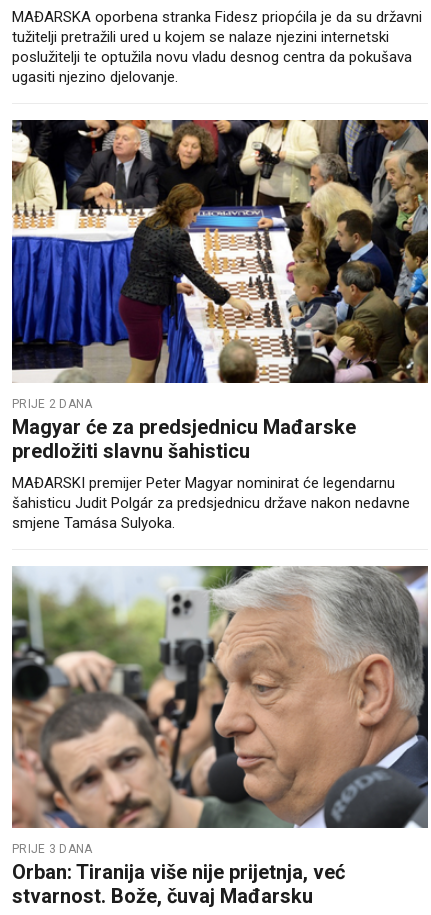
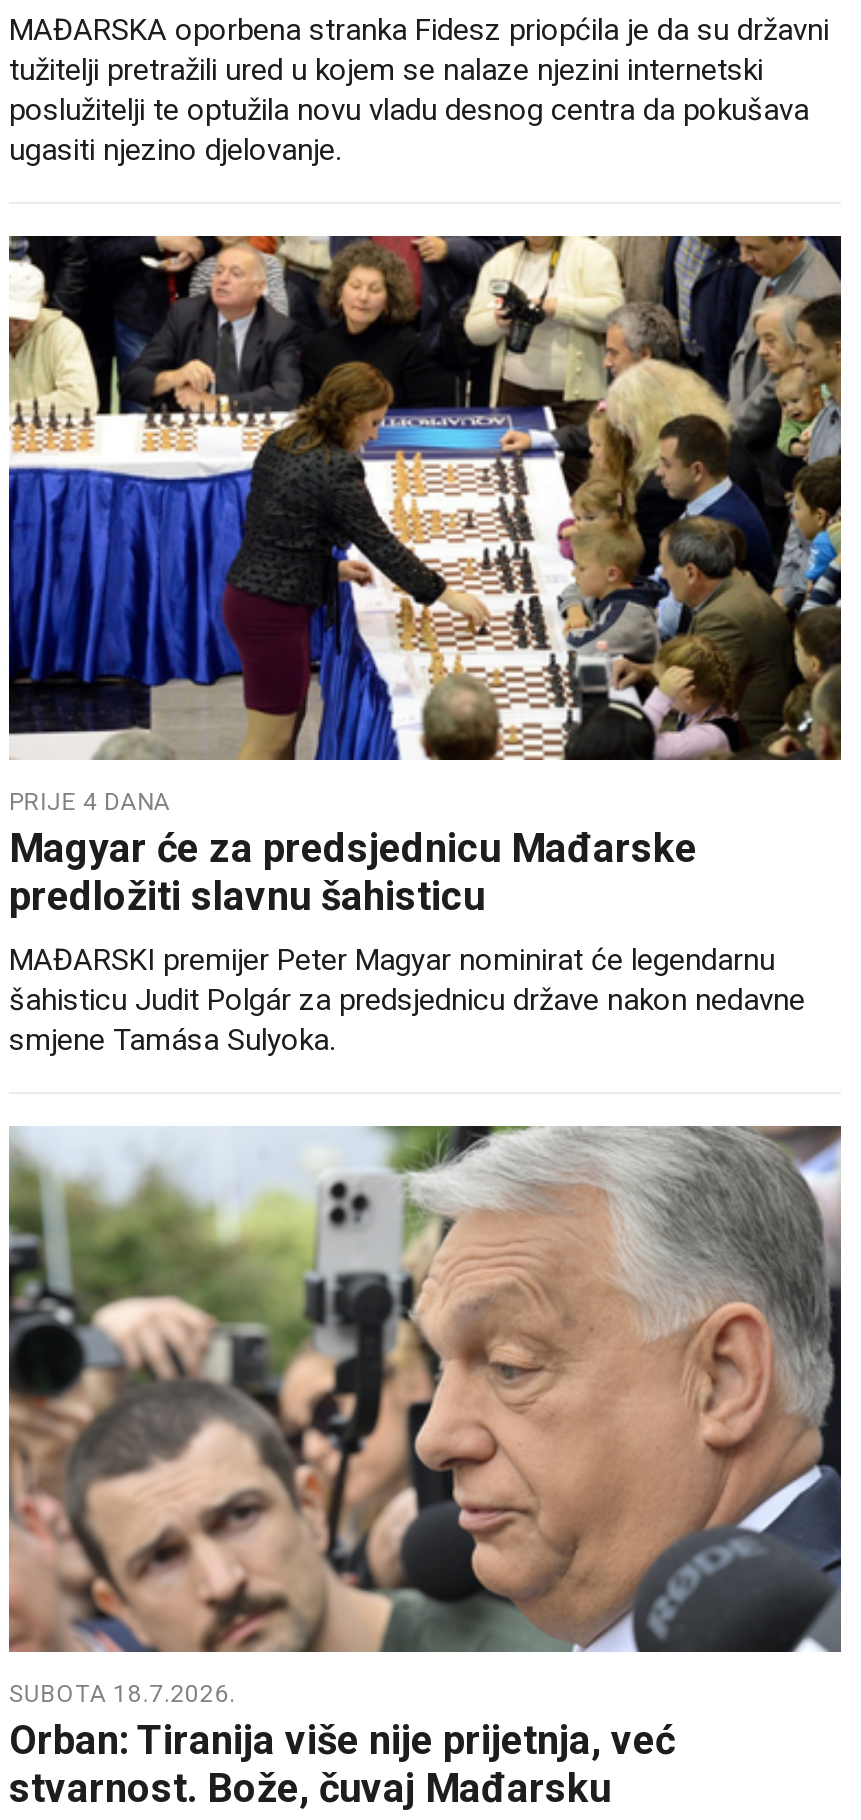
[12,397,93,411] PRIJE 2 DANA -> [9,788,170,816] PRIJE 4 DANA
[12,842,93,856] PRIJE 3 DANA -> [9,1679,236,1707] SUBOTA 18.7.2026.

